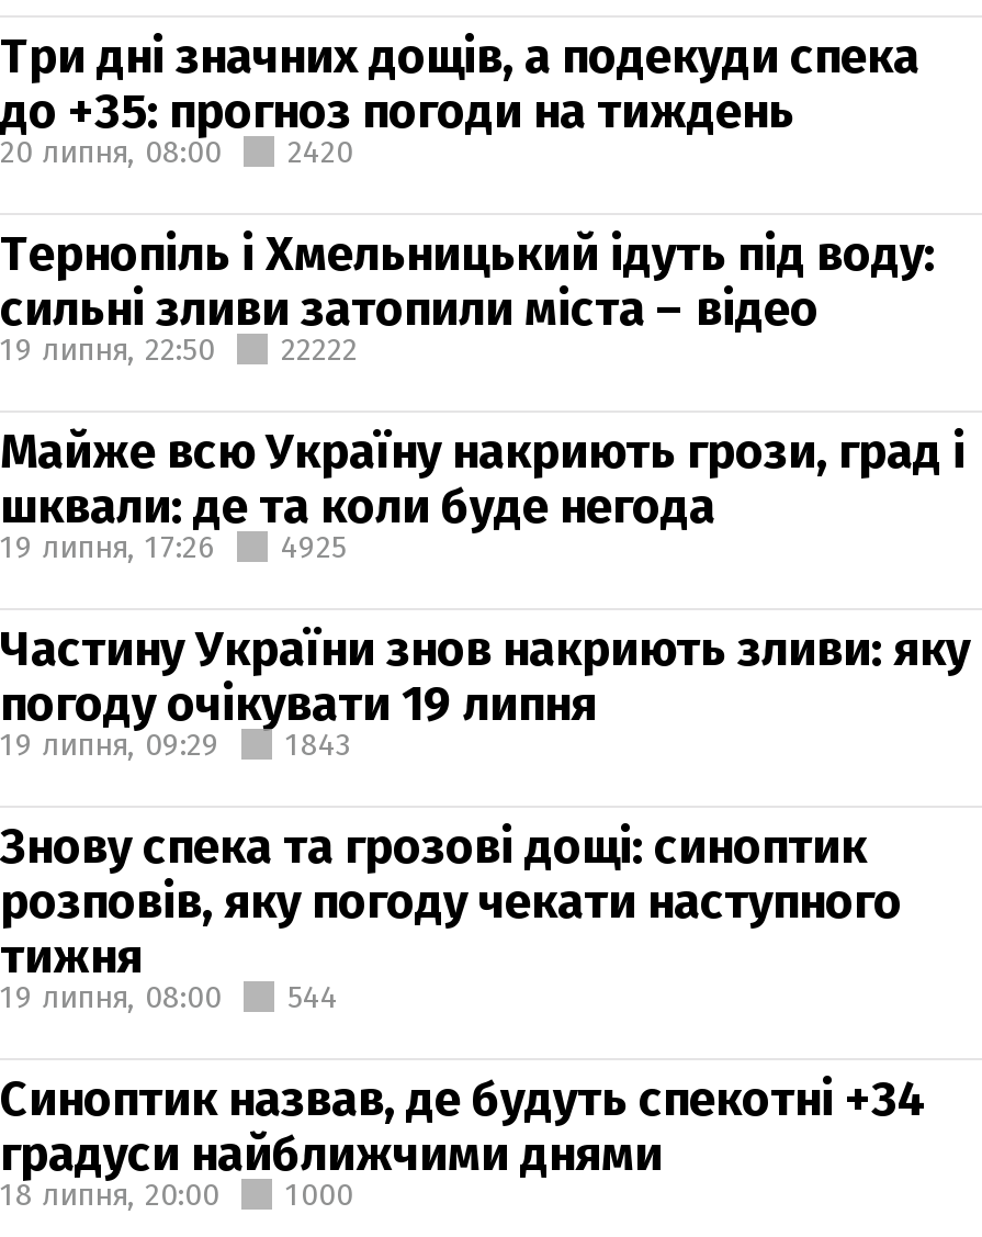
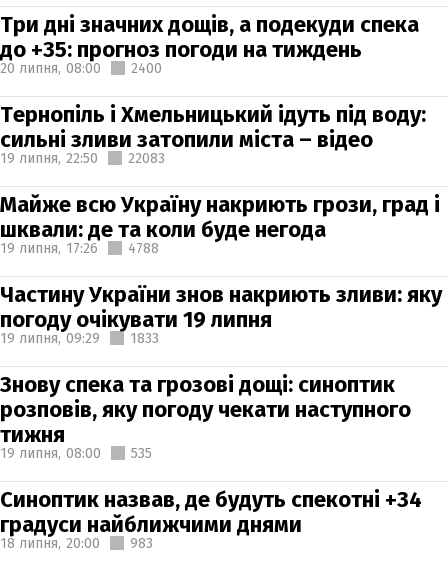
[0,133,353,170] 20 липня, 08:00 2420 -> [0,59,162,76] 20 липня, 08:00 2400
[0,330,358,368] 19 липня, 22:50 22222 -> [0,149,165,166] 19 липня, 22:50 22083
[0,528,347,565] 19 липня, 17:26 4925 -> [0,239,159,256] 19 липня, 17:26 4788
[0,726,351,763] 19 липня, 09:29 1843 -> [0,329,159,346] 19 липня, 09:29 1833
[0,978,338,1015] 19 липня, 08:00 544 -> [0,444,152,461] 19 липня, 08:00 535
[0,1176,353,1213] 18 липня, 20:00 1000 -> [0,534,153,551] 18 липня, 20:00 983

